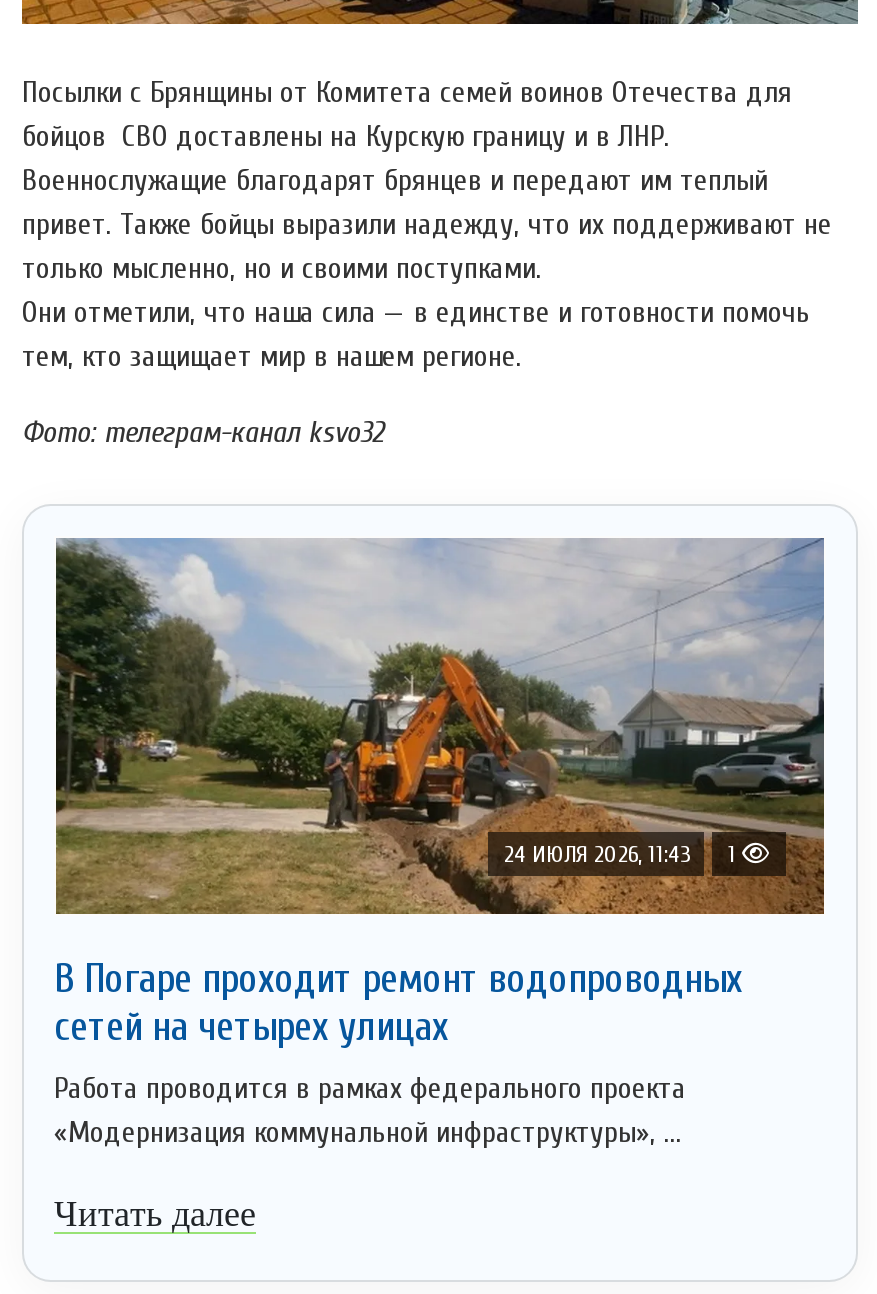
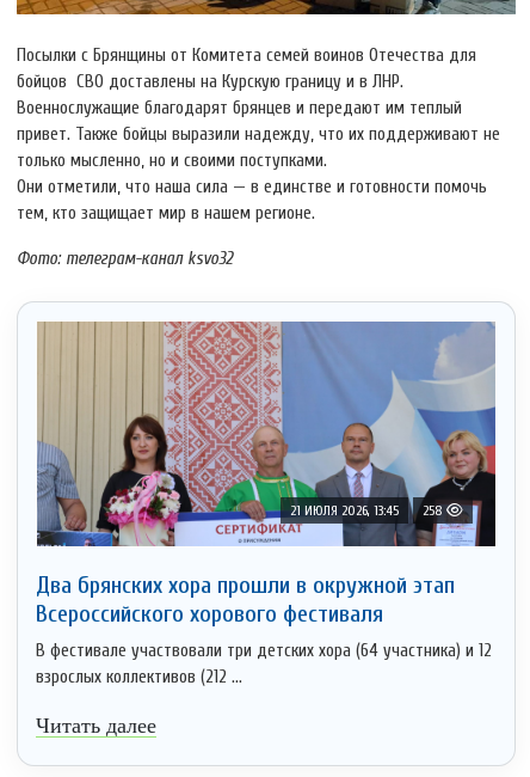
[54,538,826,916] [image] | 24 ИЮЛЯ 2026, 11:43 | 1 -> [36,322,497,547] [image] | 21 ИЮЛЯ 2026, 13:45 | 258
[54,955,742,1049] В Погаре проходит ремонт водопроводных | сетей на четырех улицах -> [36,571,455,627] Два брянских хора прошли в окружной этап | Всероссийского хорового фестиваля
[54,1071,686,1149] Работа проводится в рамках федерального проекта | «Модернизация коммунальной инфраструктуры», ... -> [36,640,492,687] В фестивале участвовали три детских хора (64 участника) и 12 | взрослых коллективов (212 ...

